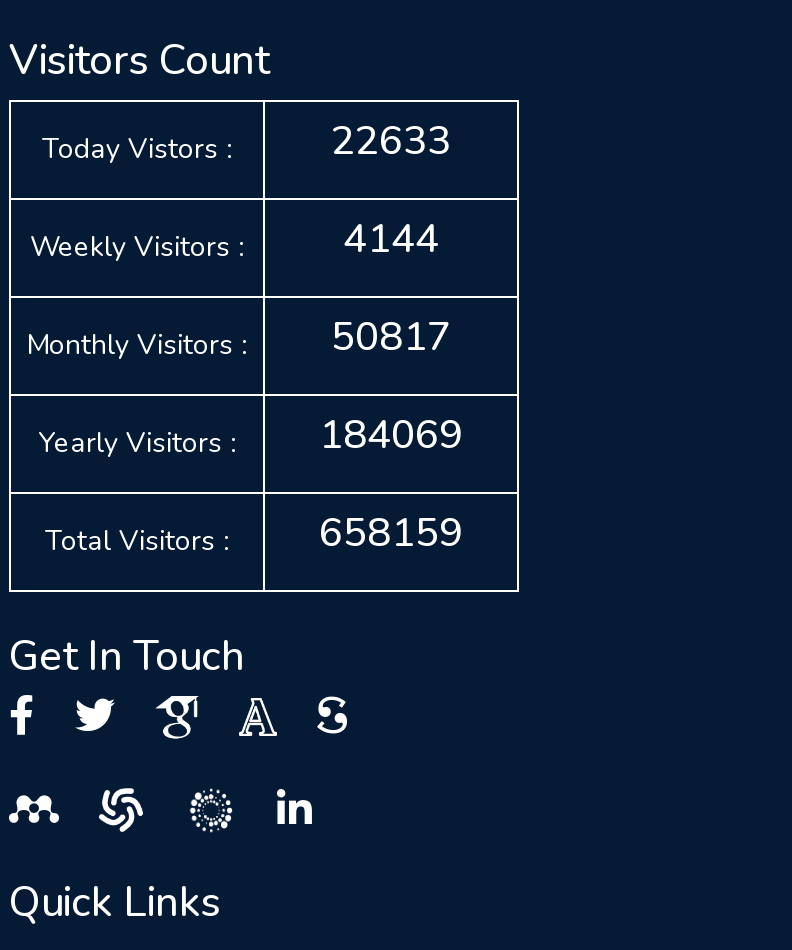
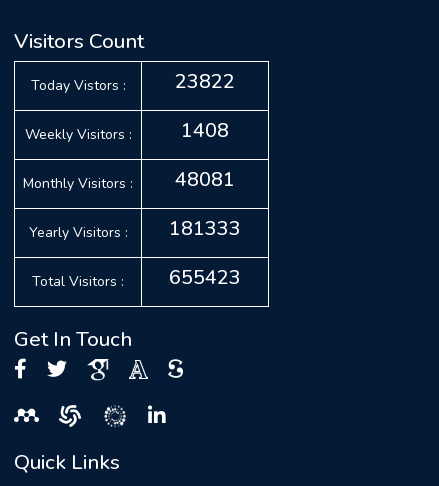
[331,114,451,168] 22633 -> [175,68,235,95] 23822
[343,212,439,266] 4144 -> [181,117,229,144] 1408
[331,310,451,364] 50817 -> [175,166,235,193] 48081
[319,408,463,462] 184069 -> [169,215,241,242] 181333
[319,506,463,560] 658159 -> [169,264,241,291] 655423

